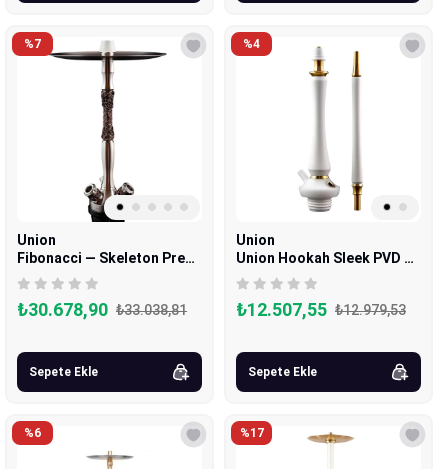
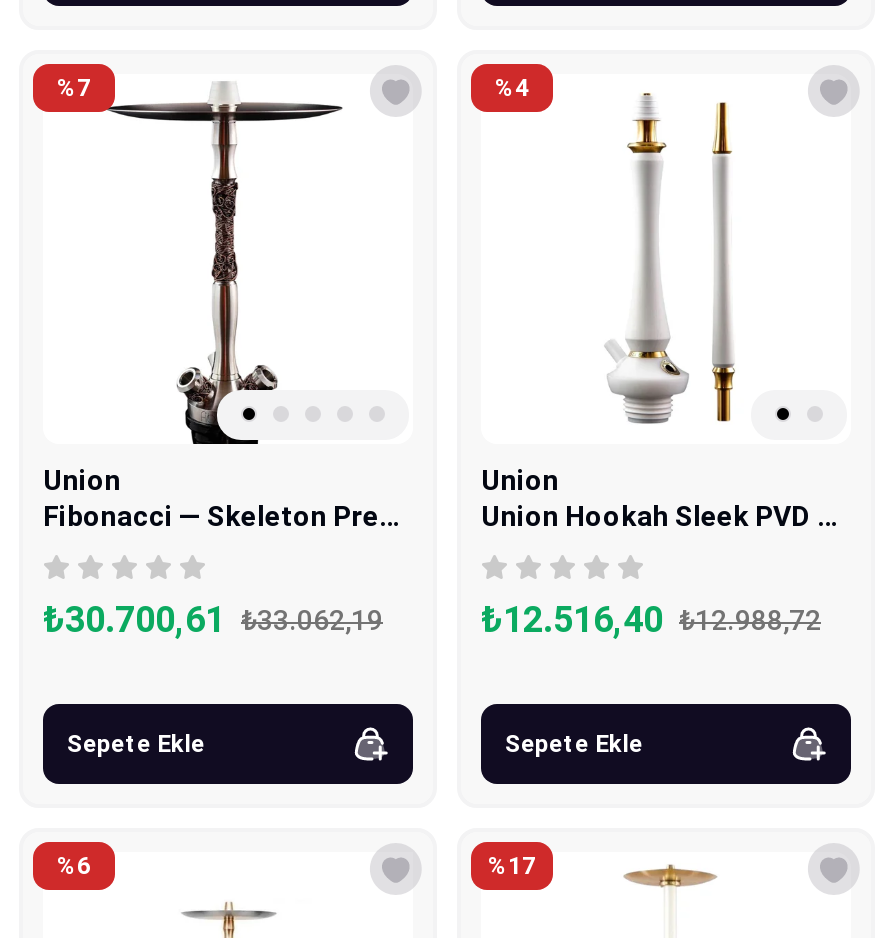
[17,299,187,320] ₺30.678,90 ₺33.038,81 -> [43,598,383,640] ₺30.700,61 ₺33.062,19
[236,299,406,320] ₺12.507,55 ₺12.979,53 -> [481,598,821,640] ₺12.516,40 ₺12.988,72

